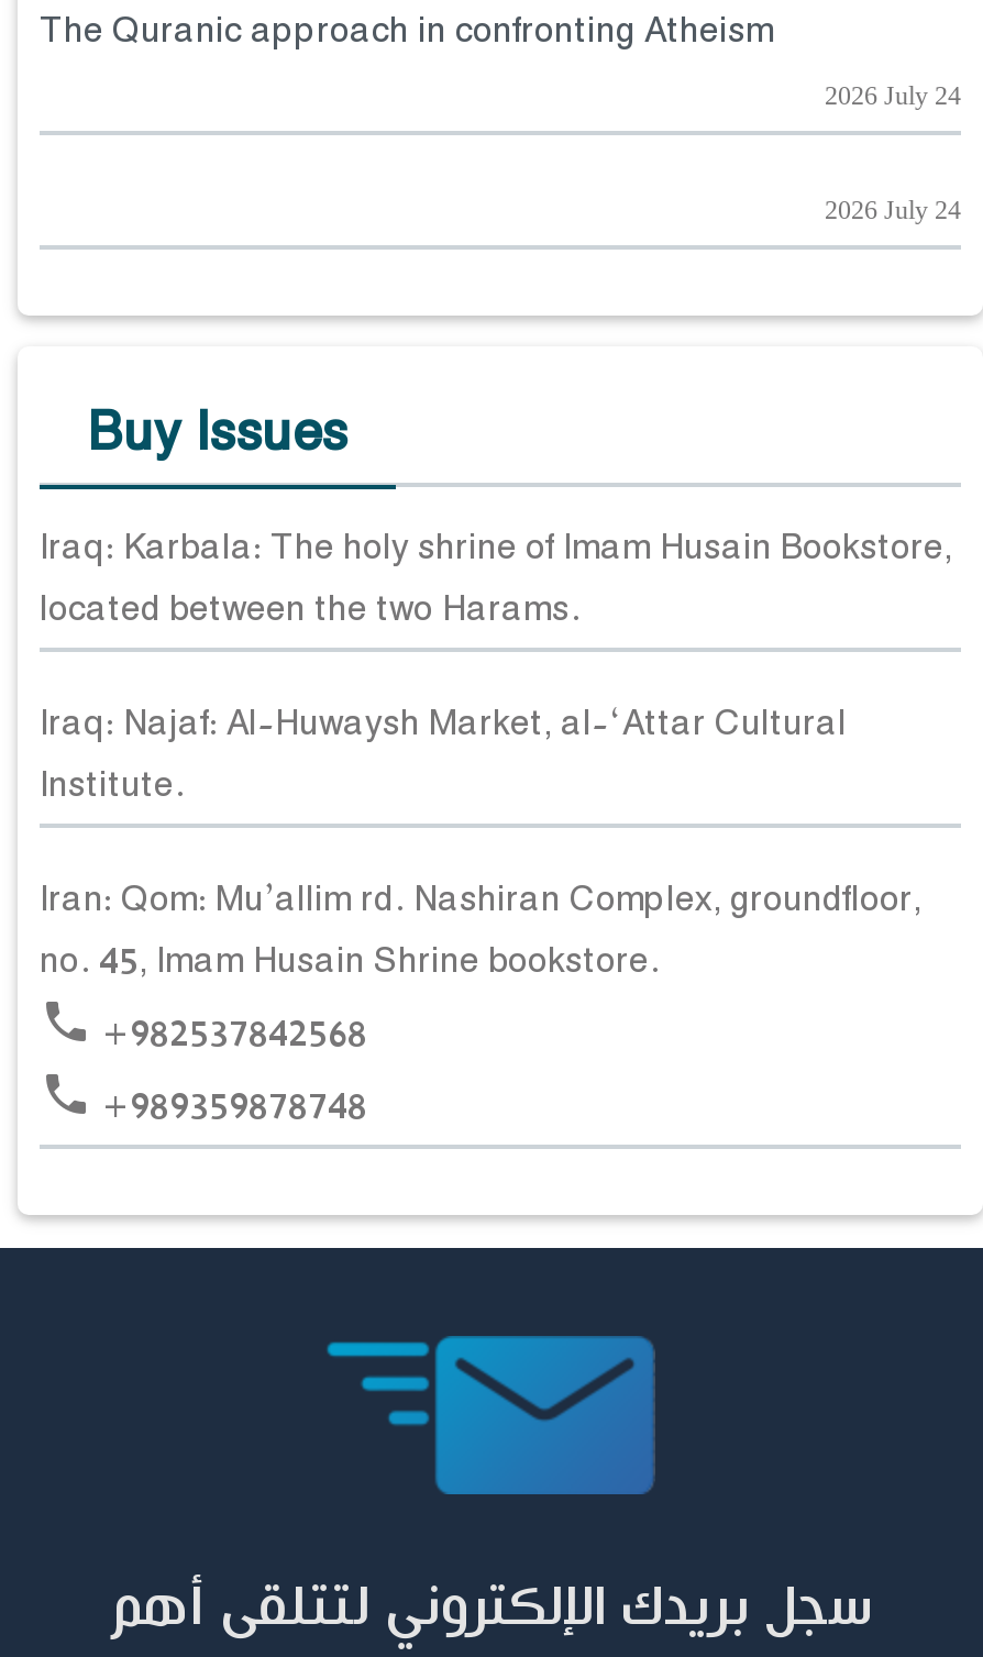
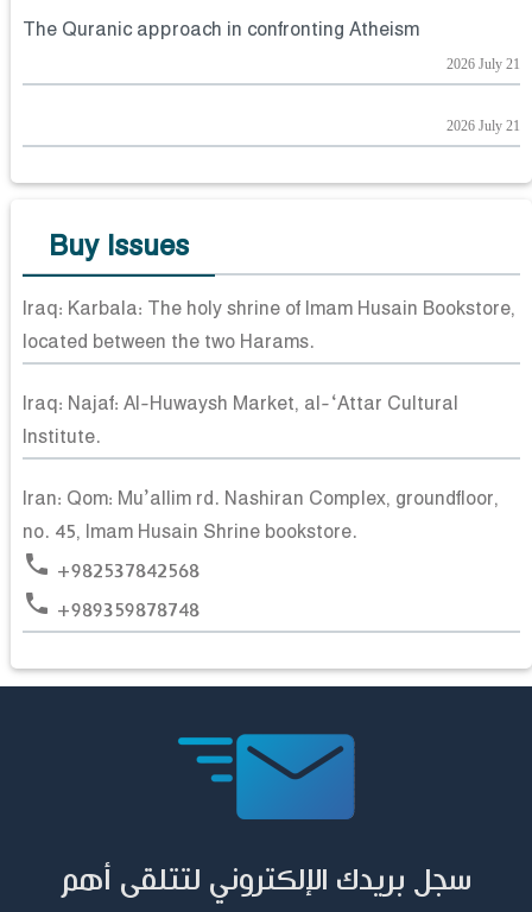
[825,80,961,111] 2026 July 24 -> [446,56,520,72] 2026 July 21
[825,194,961,225] 2026 July 24 -> [446,117,520,134] 2026 July 21

